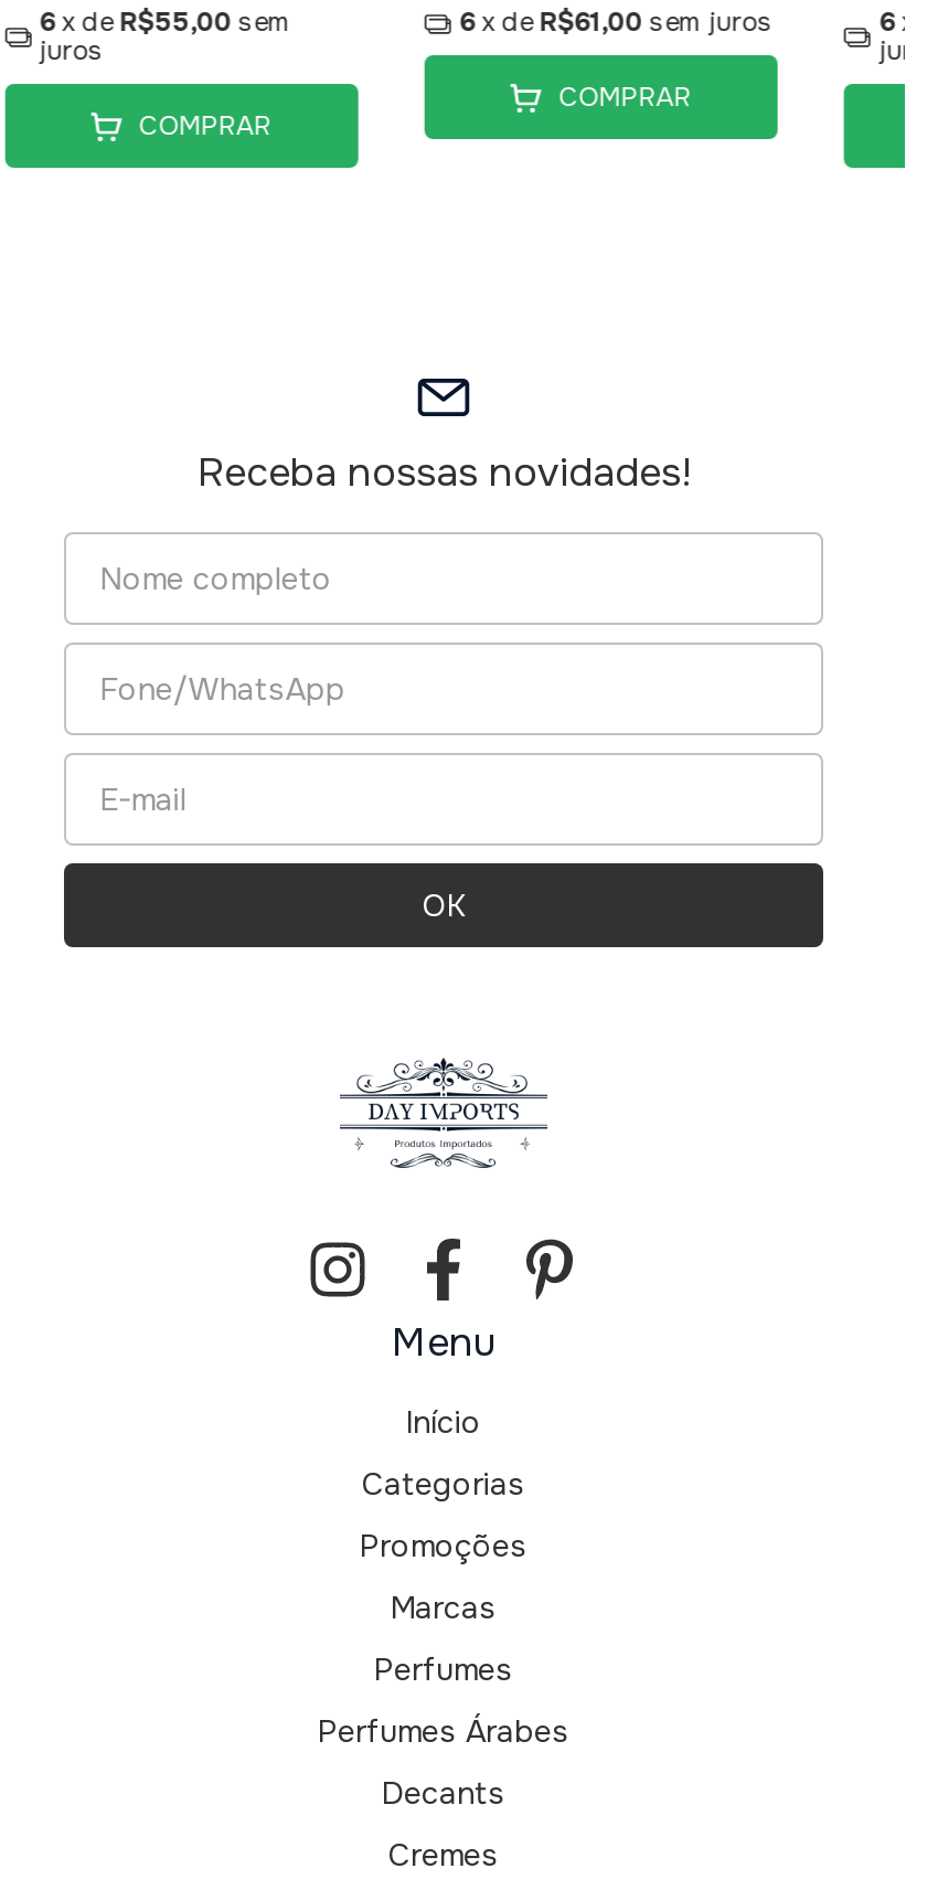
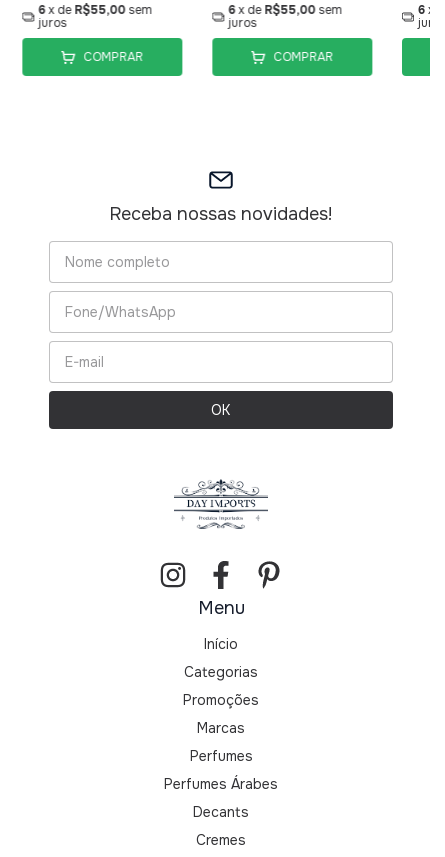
[460,6,773,41] 6 x de R$61,00 sem juros -> [228,2,342,31] 6 x de R$55,00 sem | juros

